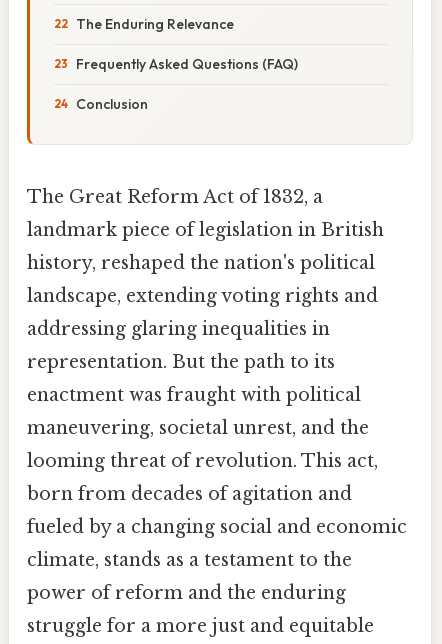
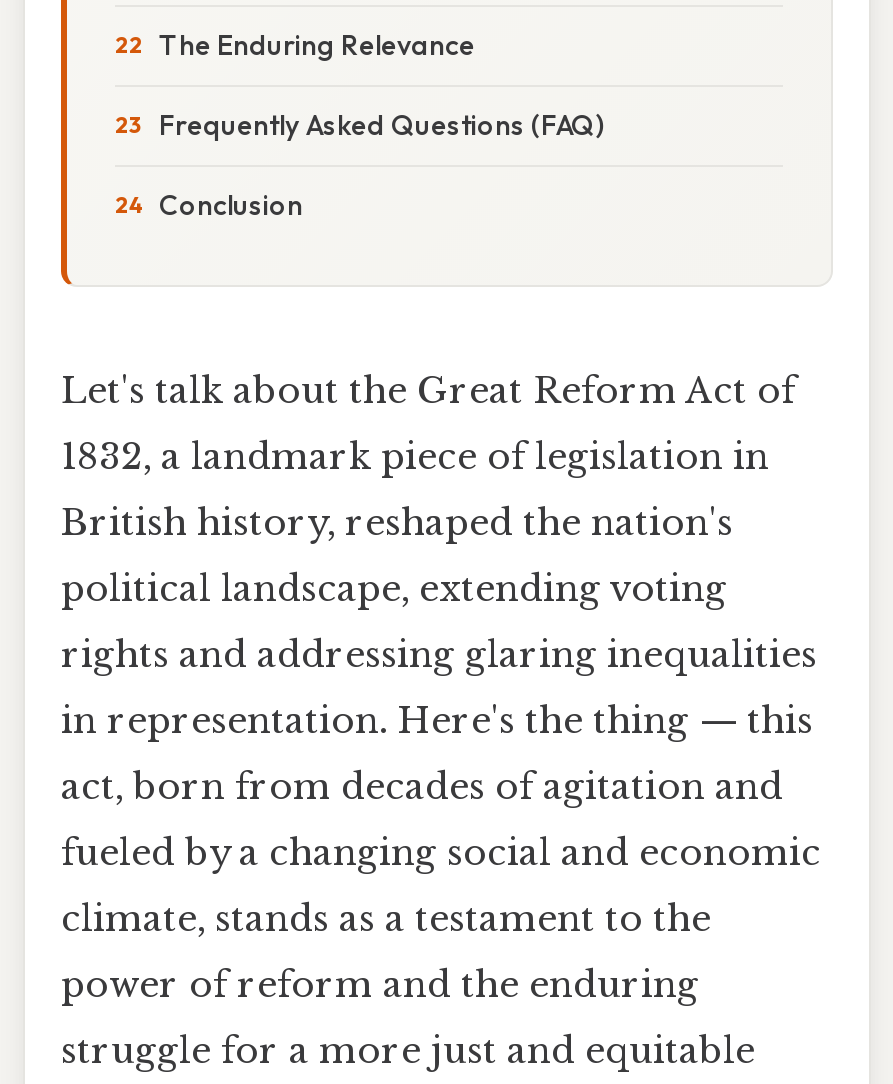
[27,186,384,505] The Great Reform Act of 1832, a | landmark piece of legislation in British | history, reshaped the nation's political | landscape, extending voting rights and | addressing glaring inequalities in | representation. But the path to its | enactment was fraught with political | maneuvering, societal unrest, and the | looming threat of revolution. This act, | born from decades of agitation and -> [61,369,817,809] Let's talk about the Great Reform Act of | 1832, a landmark piece of legislation in | British history, reshaped the nation's | political landscape, extending voting | rights and addressing glaring inequalities | in representation. Here's the thing — this | act, born from decades of agitation and

